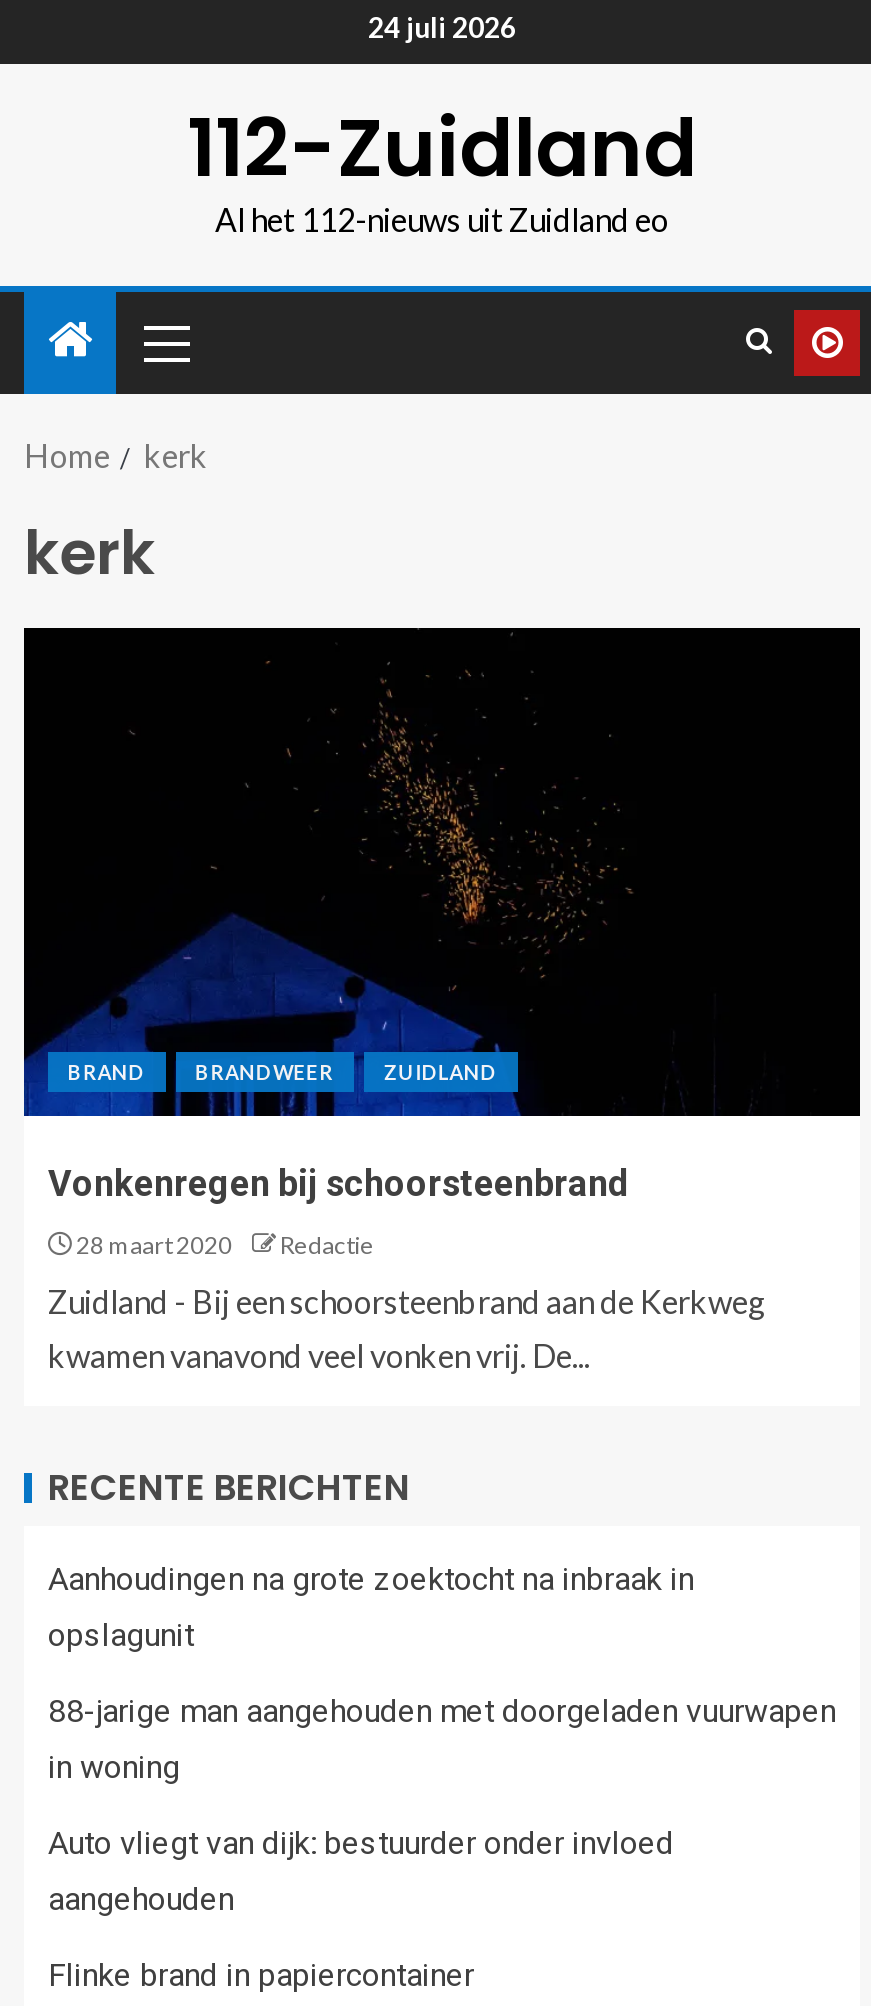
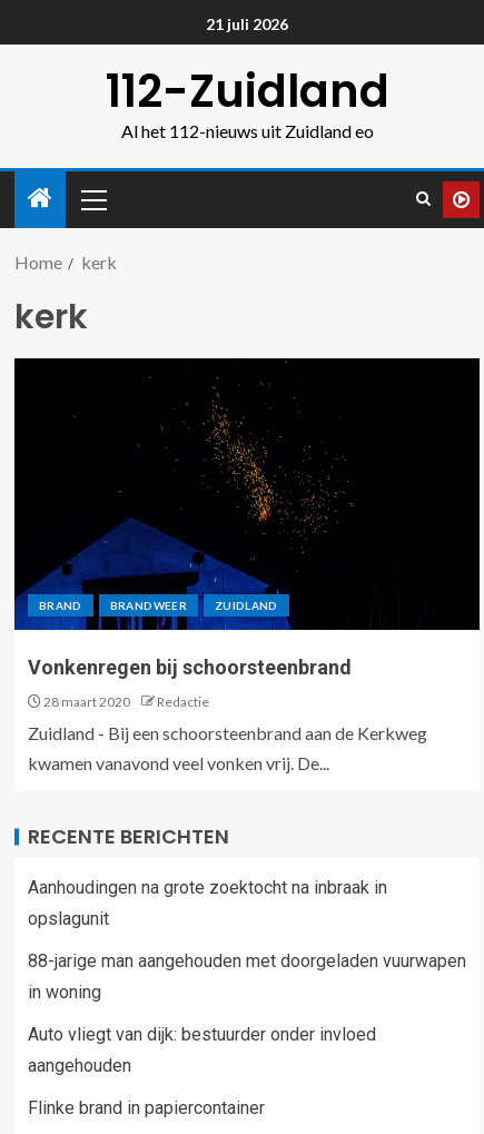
[368,10,516,44] 24 juli 2026 -> [206,14,288,33] 21 juli 2026

